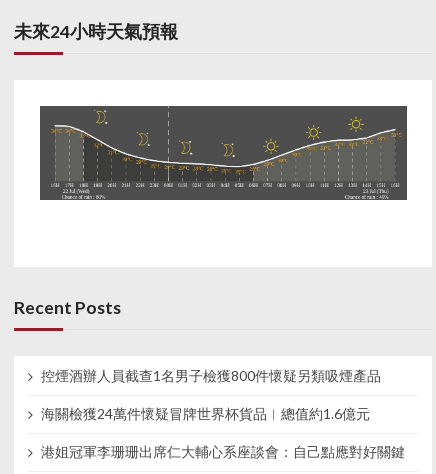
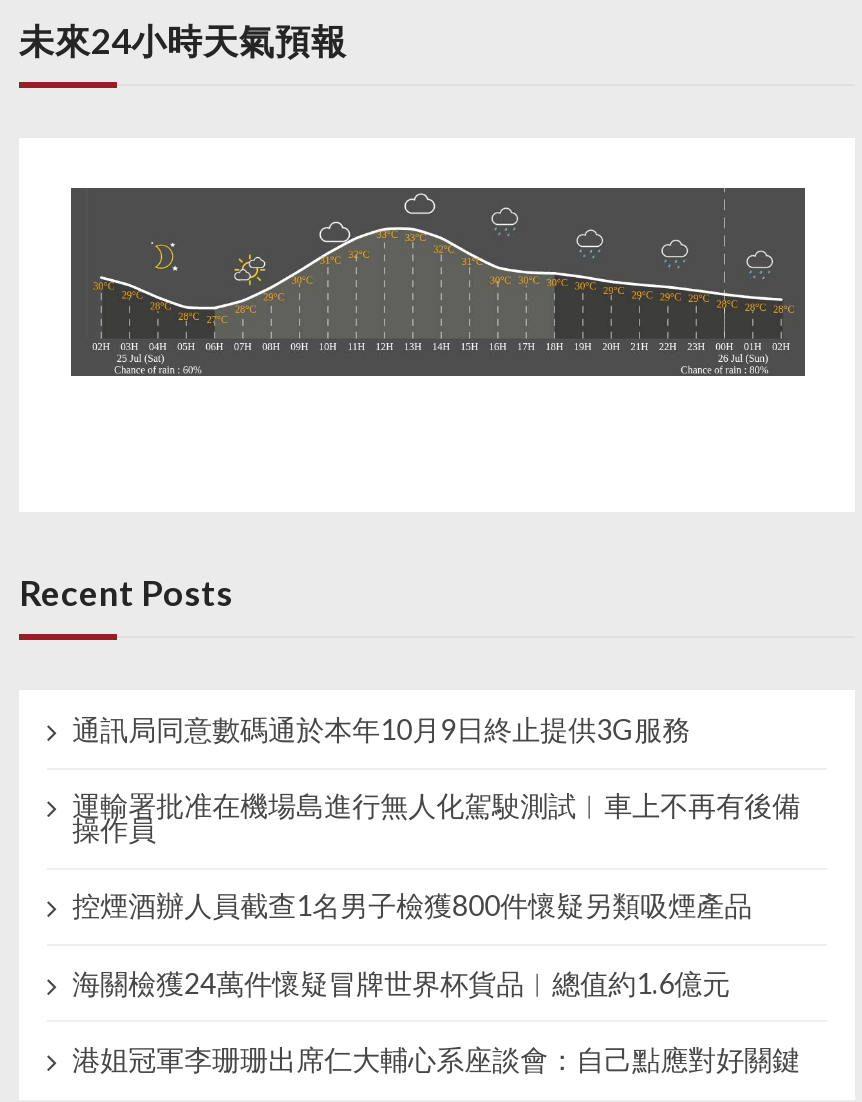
[52,106,401,193] [image] -> [95,194,791,338] [image]
none -> [72,712,800,847] 通訊局同意數碼通於本年10月9日終止提供3G服務 | 運輸署批准在機場島進行無人化駕駛測試︱車上不再有後備 | 操作員

